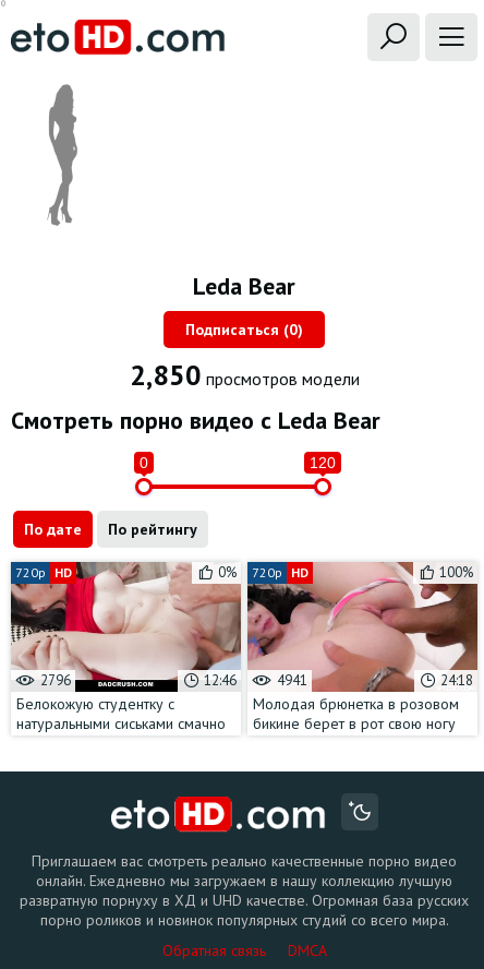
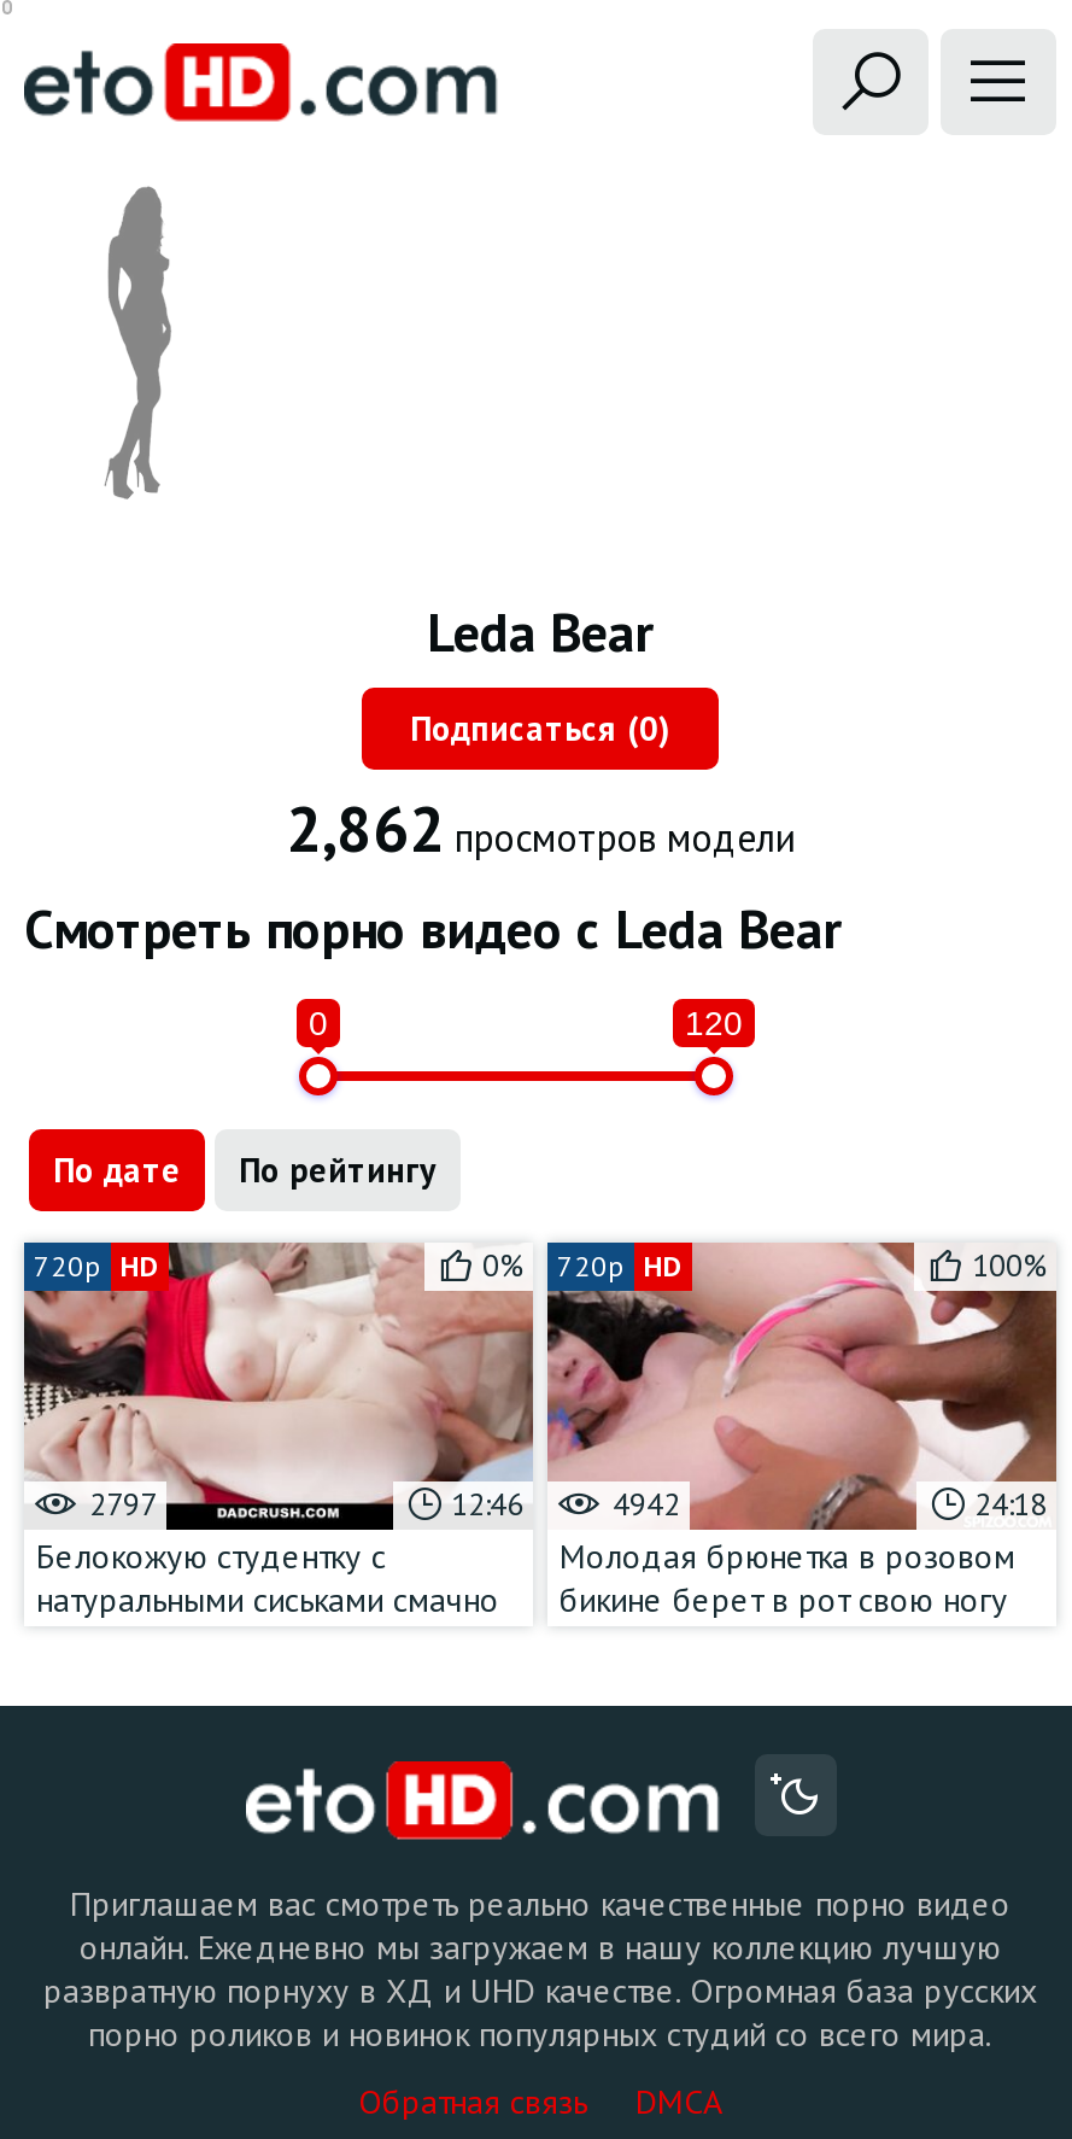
[129,357,359,393] 2,850 просмотров модели -> [286,789,795,869] 2,862 просмотров модели
[37,671,71,689] 2796 -> [82,1483,157,1524] 2797
[204,671,307,689] 12:46 4941 -> [451,1483,680,1524] 12:46 4942

